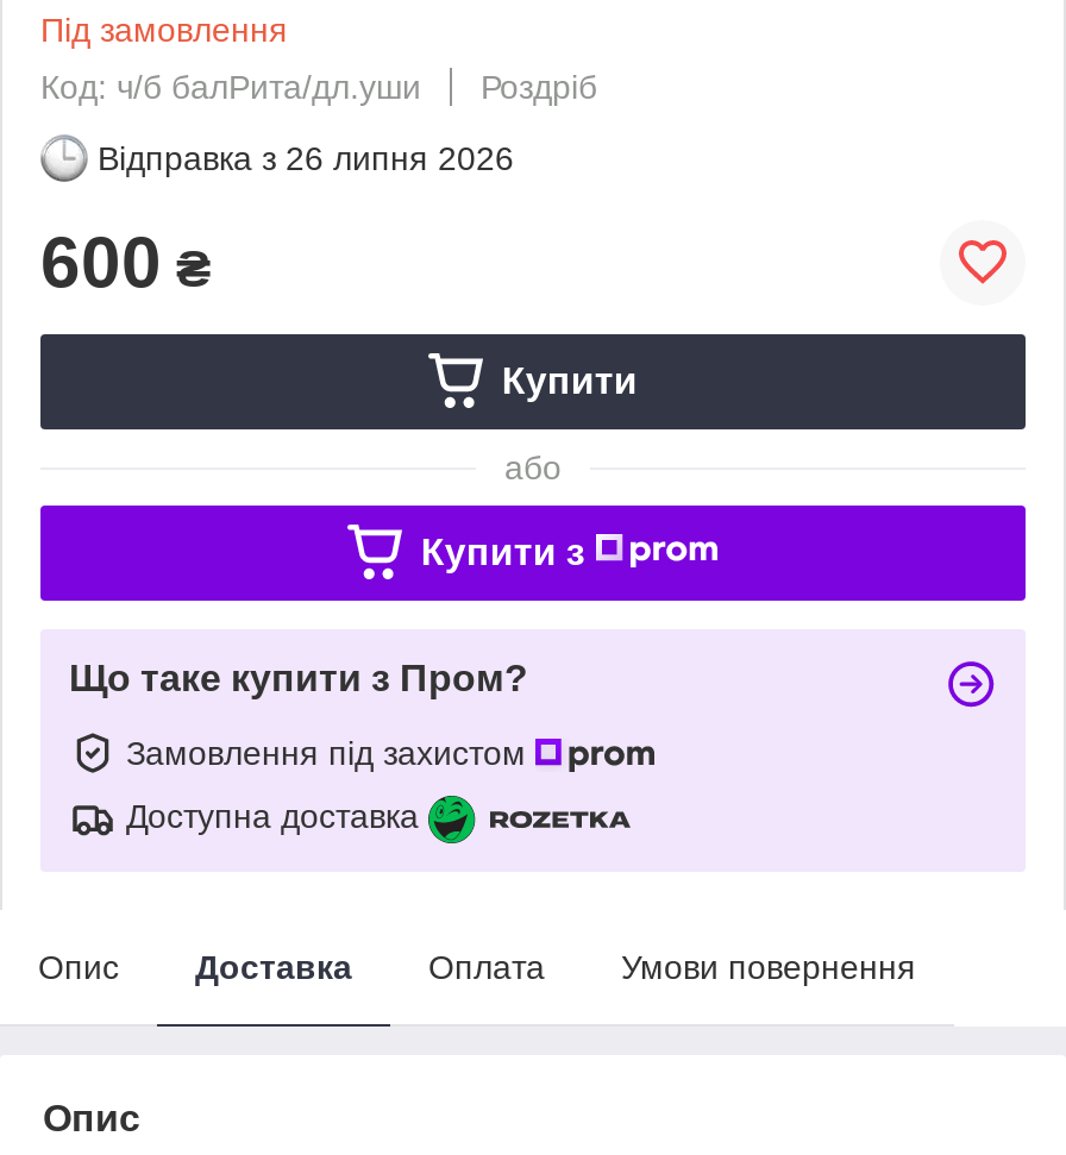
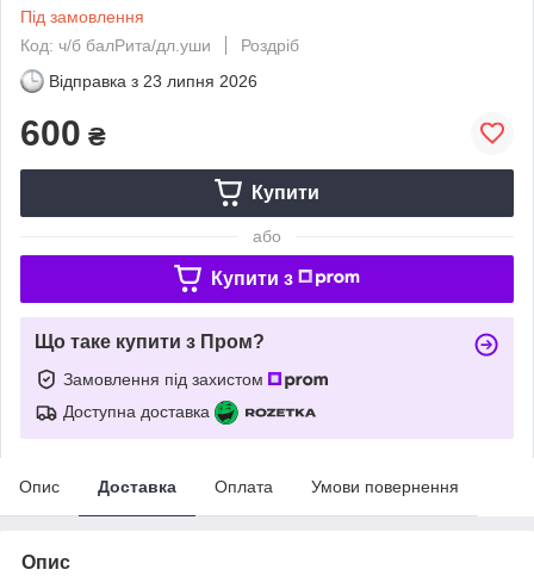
[98,139,514,177] Відправка з 26 липня 2026 -> [49,71,257,90] Відправка з 23 липня 2026

